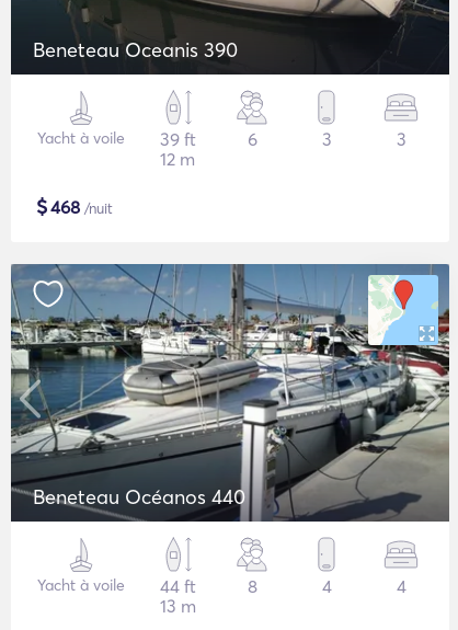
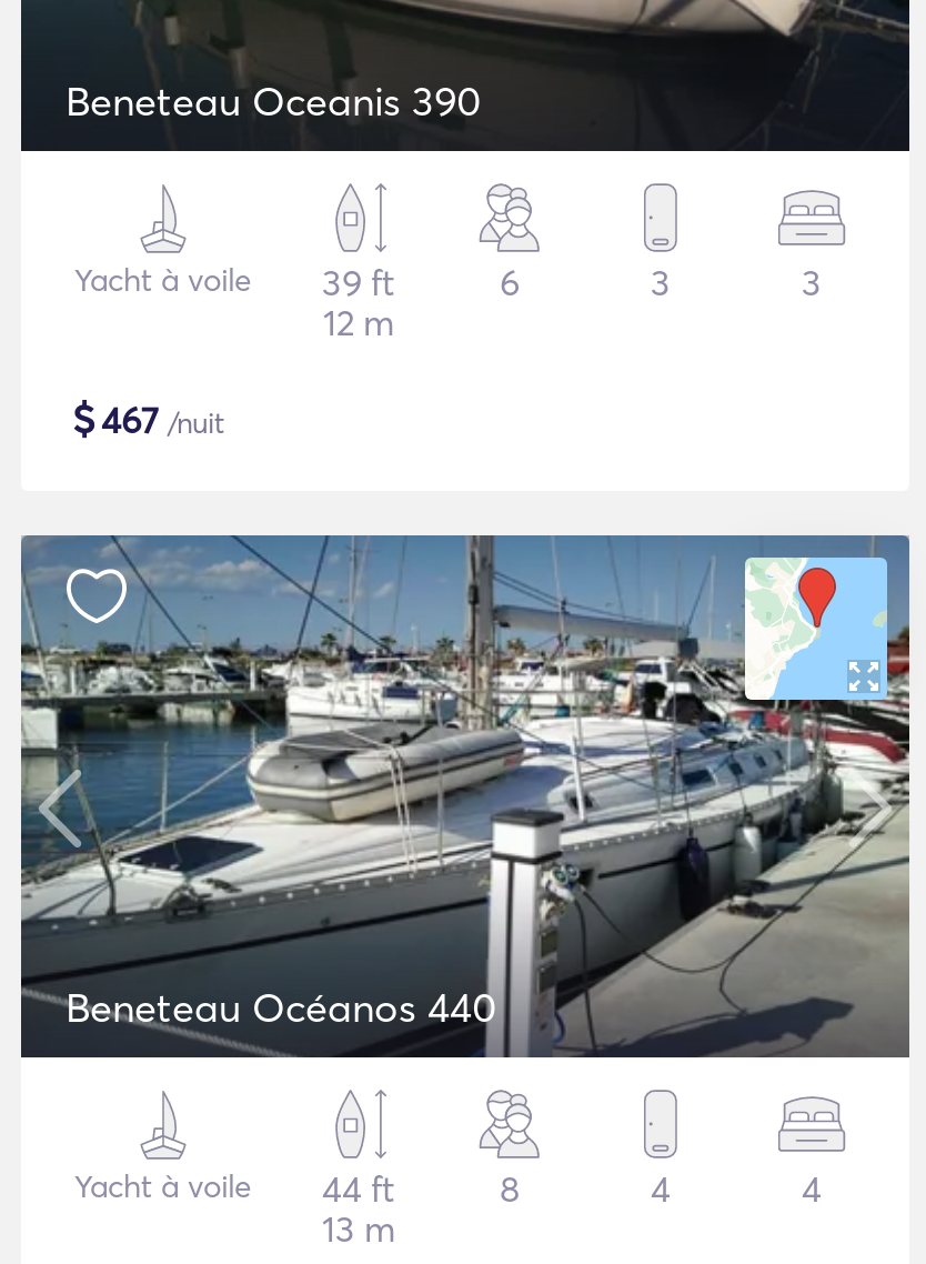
[36,194,113,219] $468 /nuit -> [72,393,225,444] $467 /nuit

